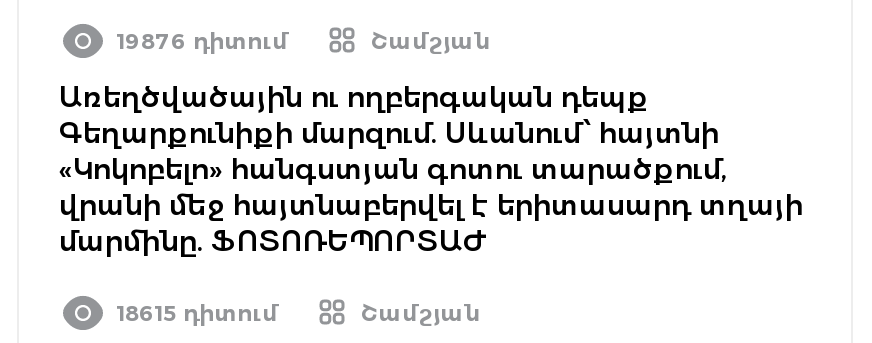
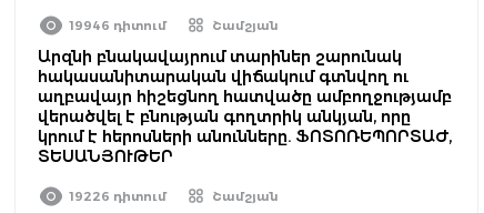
[117,26,289,54] 19876 դիտում -> [70,17,167,33] 19946 դիտում
[59,78,803,258] Առեղծվածային ու ողբերգական դեպք | Գեղարքունիքի մարզում. Սևանում՝ հայտնի | «Կոկոբելո» հանգստյան գոտու տարածքում, | վրանի մեջ հայտնաբերվել է երիտասարդ տղայի | մարմինը. ՖՈՏՈՌԵՊՈՐՏԱԺ -> [38,46,452,166] Արզնի բնակավայրում տարիներ շարունակ | հակասանիտարական վիճակում գտնվող ու | աղբավայր հիշեցնող հատվածը ամբողջությամբ | վերածվել է բնության գողտրիկ անկյան, որը | կրում է հերոսների անունները. ՖՈՏՈՌԵՊՈՐՏԱԺ, | ՏԵՍԱՆՅՈՒԹԵՐ
[117,298,279,326] 18615 դիտում -> [70,188,167,204] 19226 դիտում

